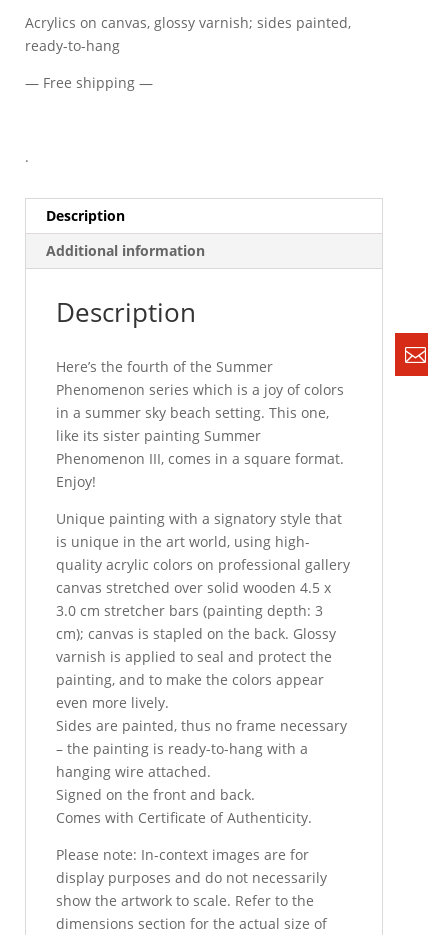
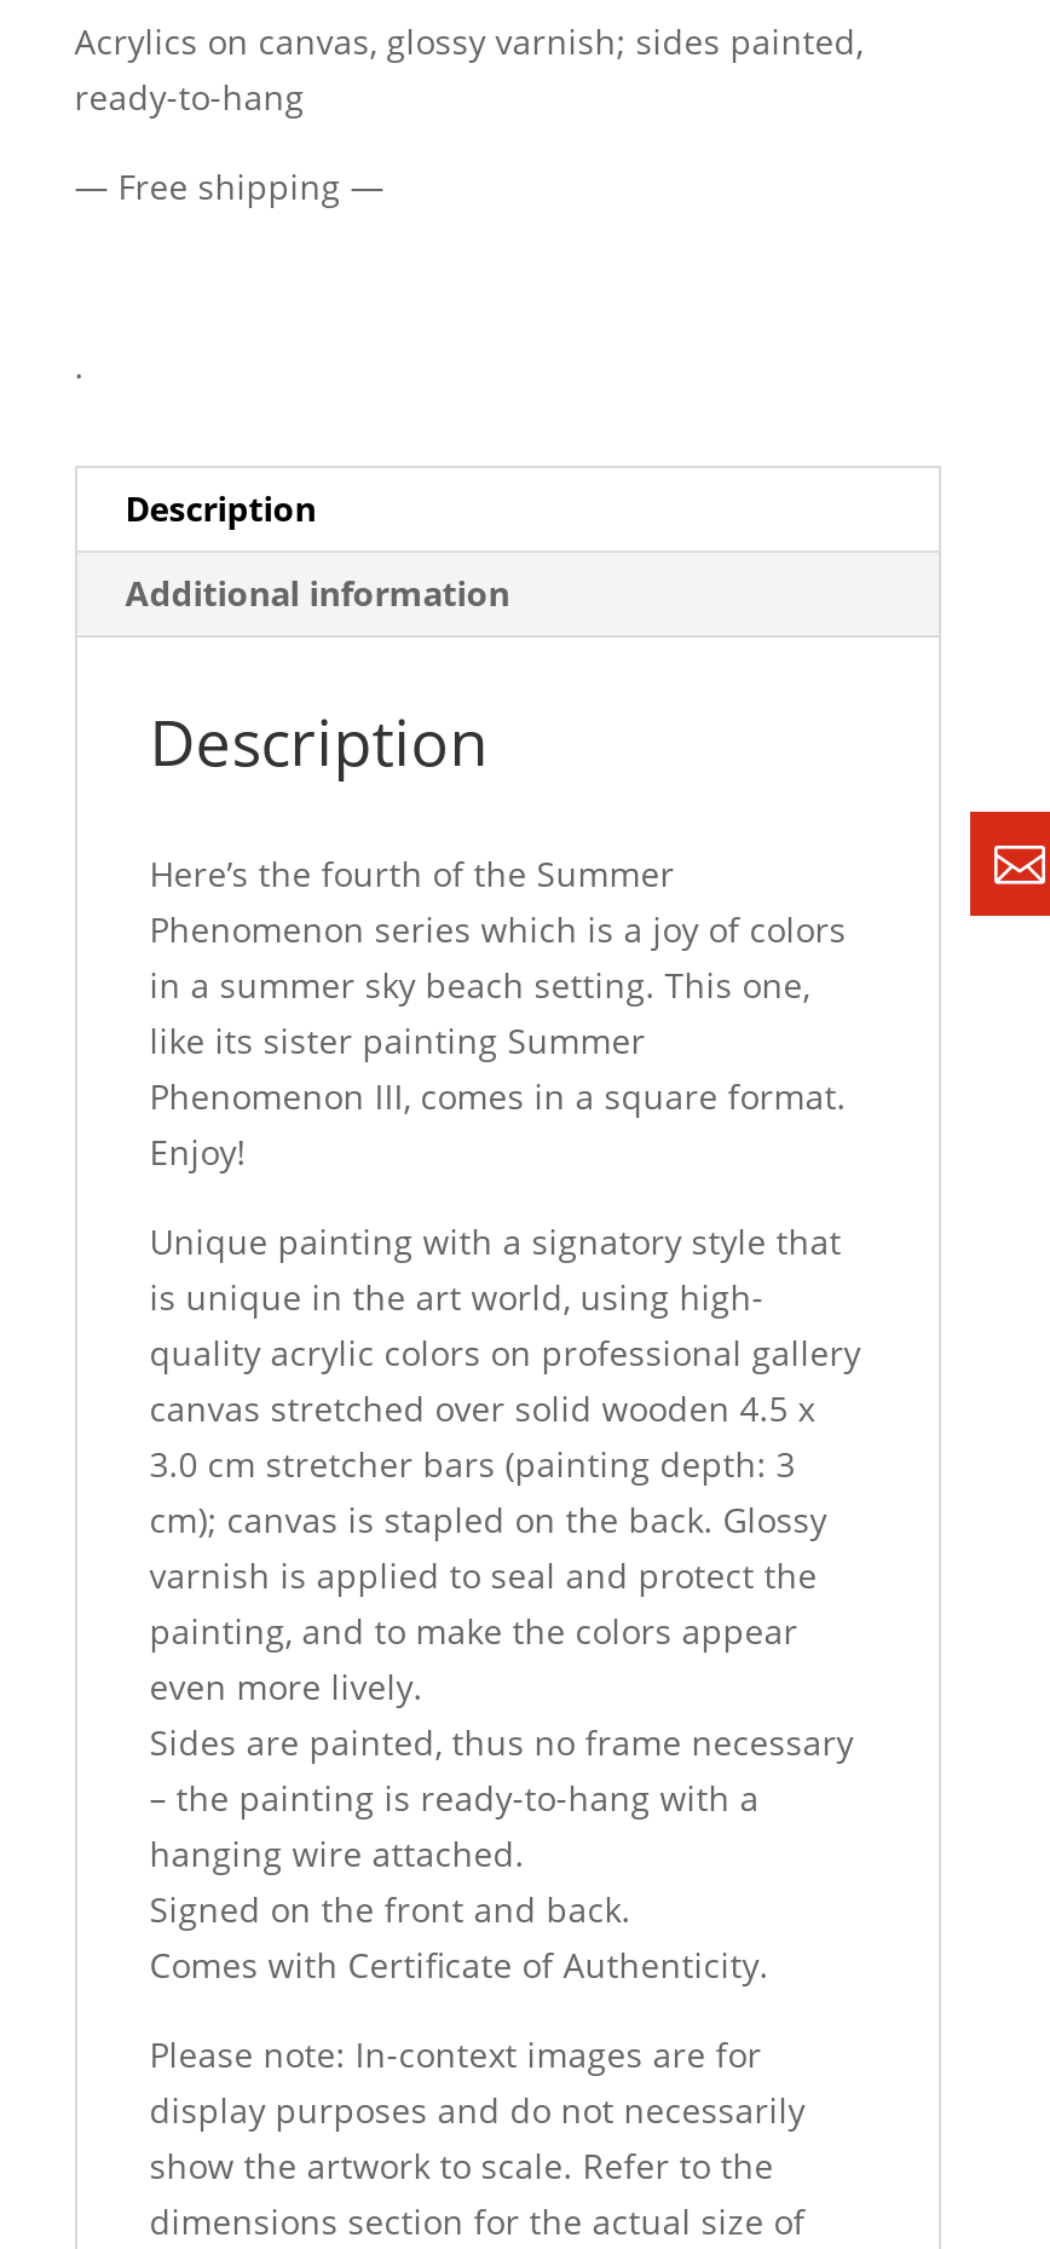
[393,331,425,385] [image] -> [965,790,1043,921] [image]

